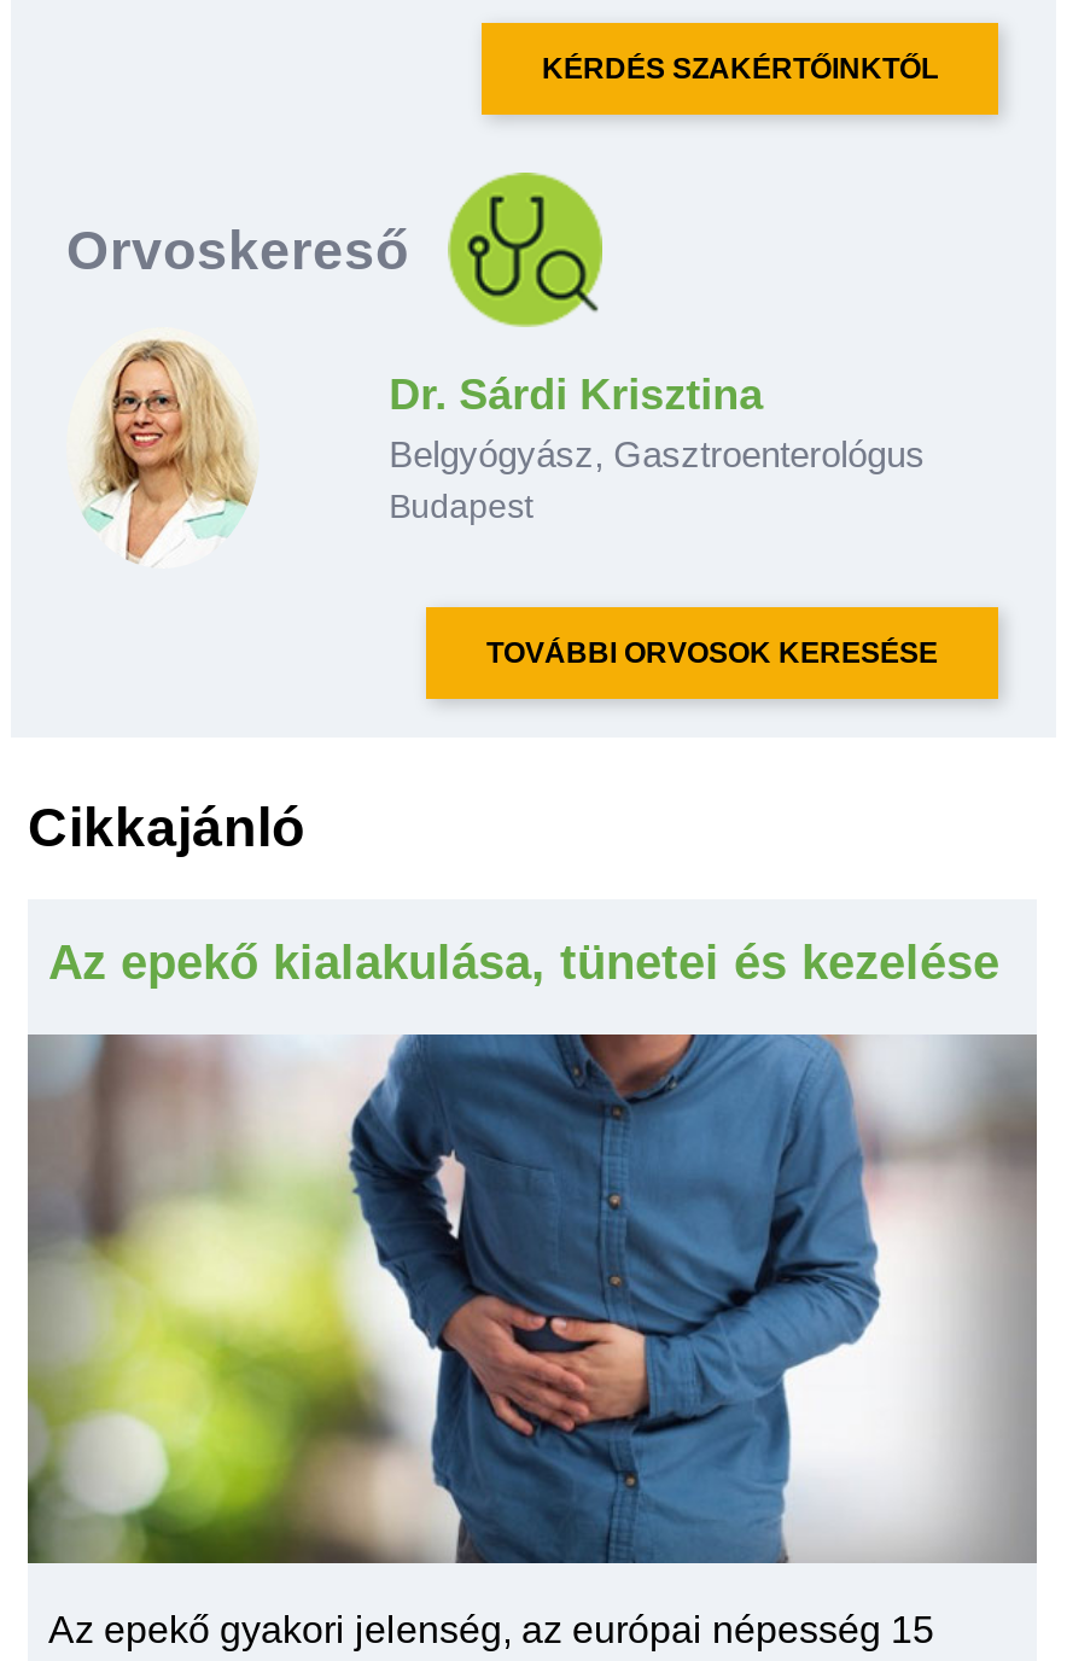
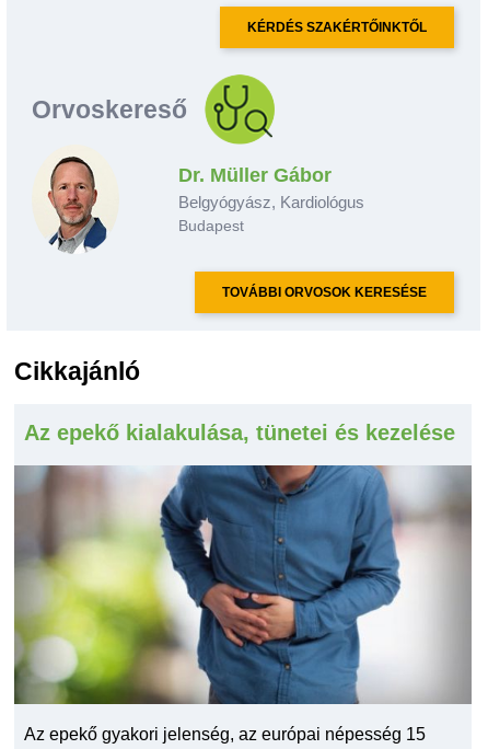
[83,339,252,566] [image] -> [42,151,115,254] [image]
[389,371,763,419] Dr. Sárdi Krisztina -> [178,164,331,186] Dr. Müller Gábor
[389,433,925,474] Belgyógyász, Gasztroenterológus -> [178,193,364,211] Belgyógyász, Kardiológus

